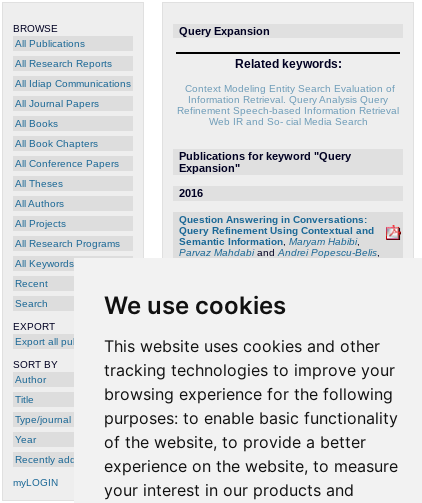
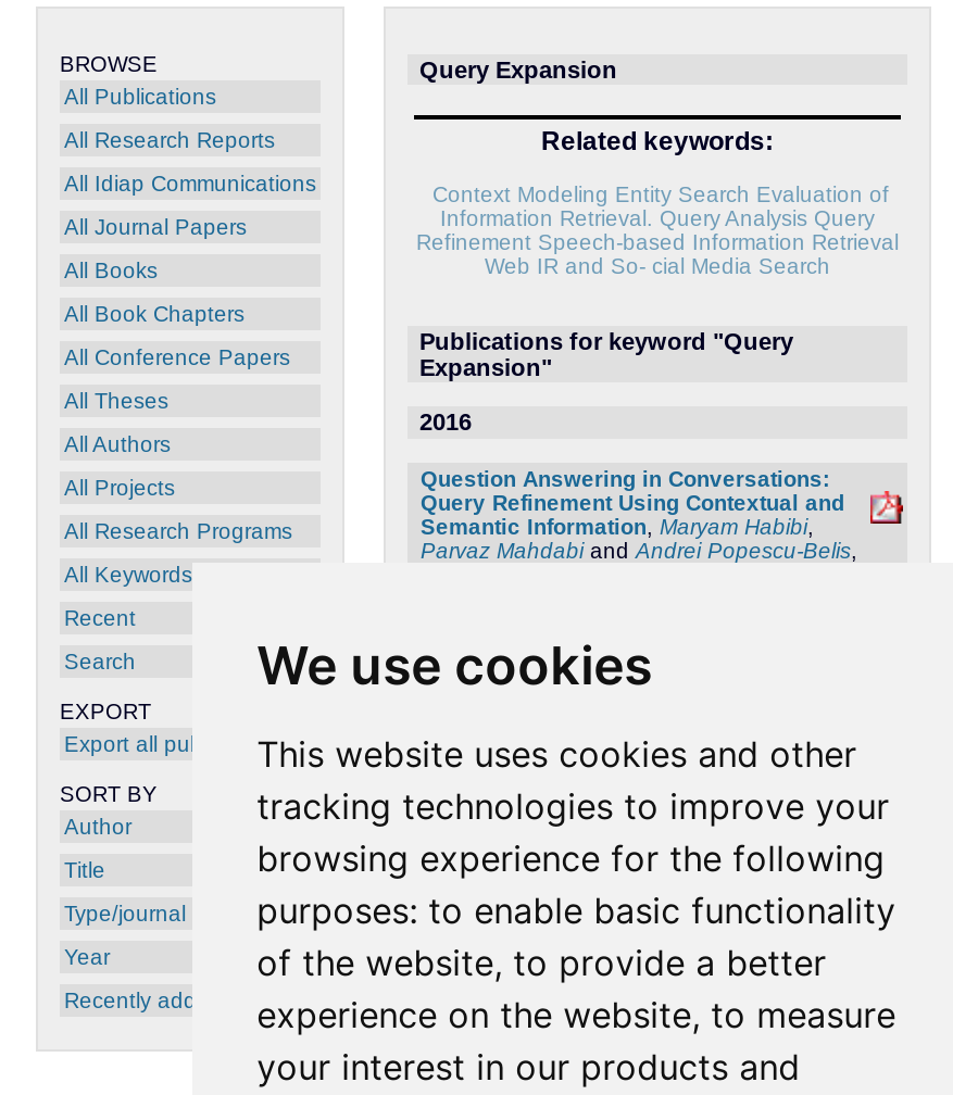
[13,477,58,488] myLOGIN -> none

